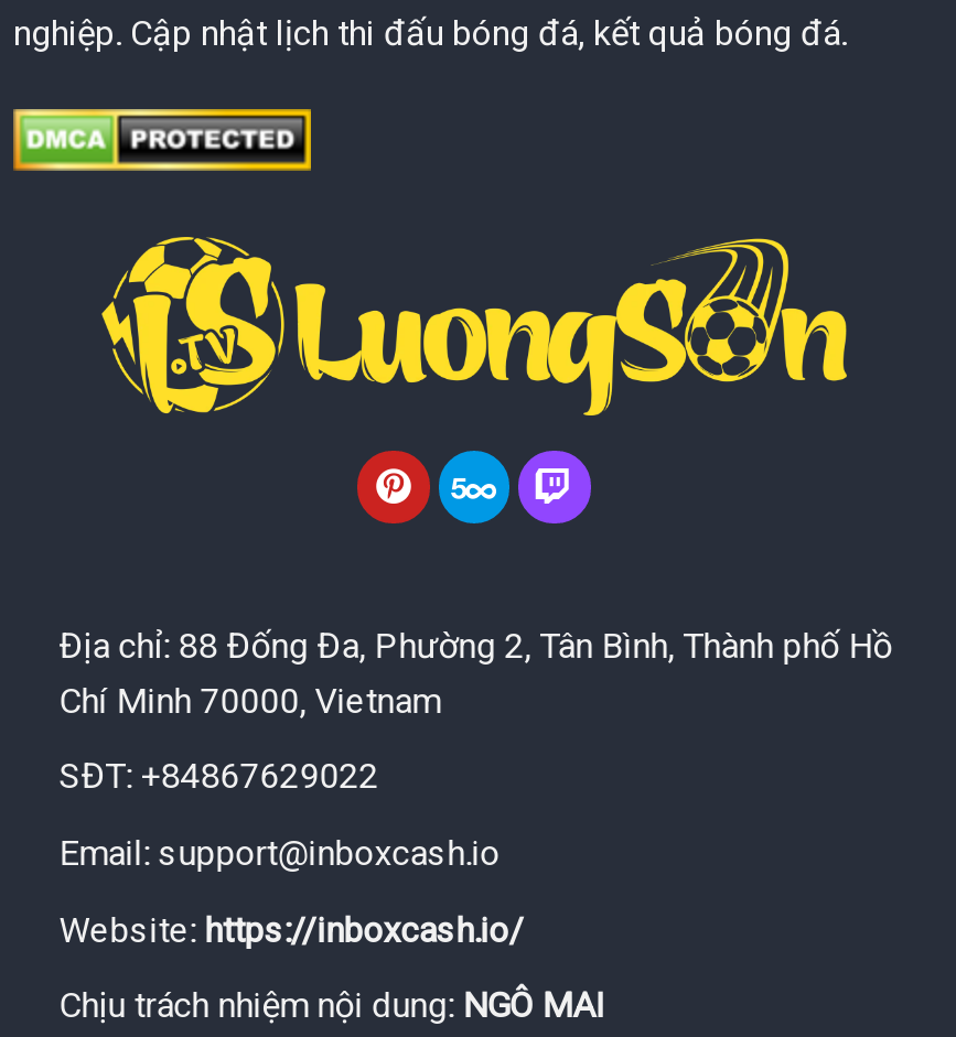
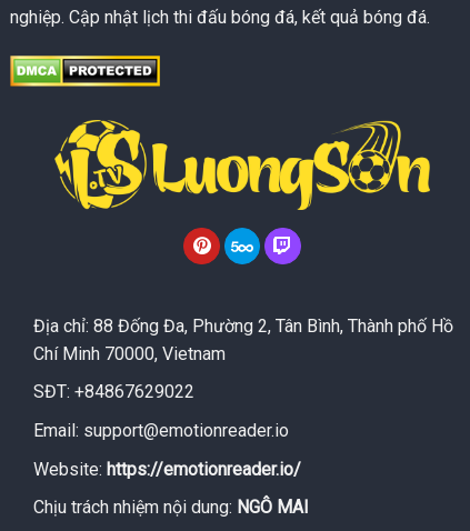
[59,832,500,874] Email: support@inboxcash.io -> [33,420,289,441] Email: support@emotionreader.io
[59,908,524,950] Website: https://inboxcash.io/ -> [33,458,301,479] Website: https://emotionreader.io/

